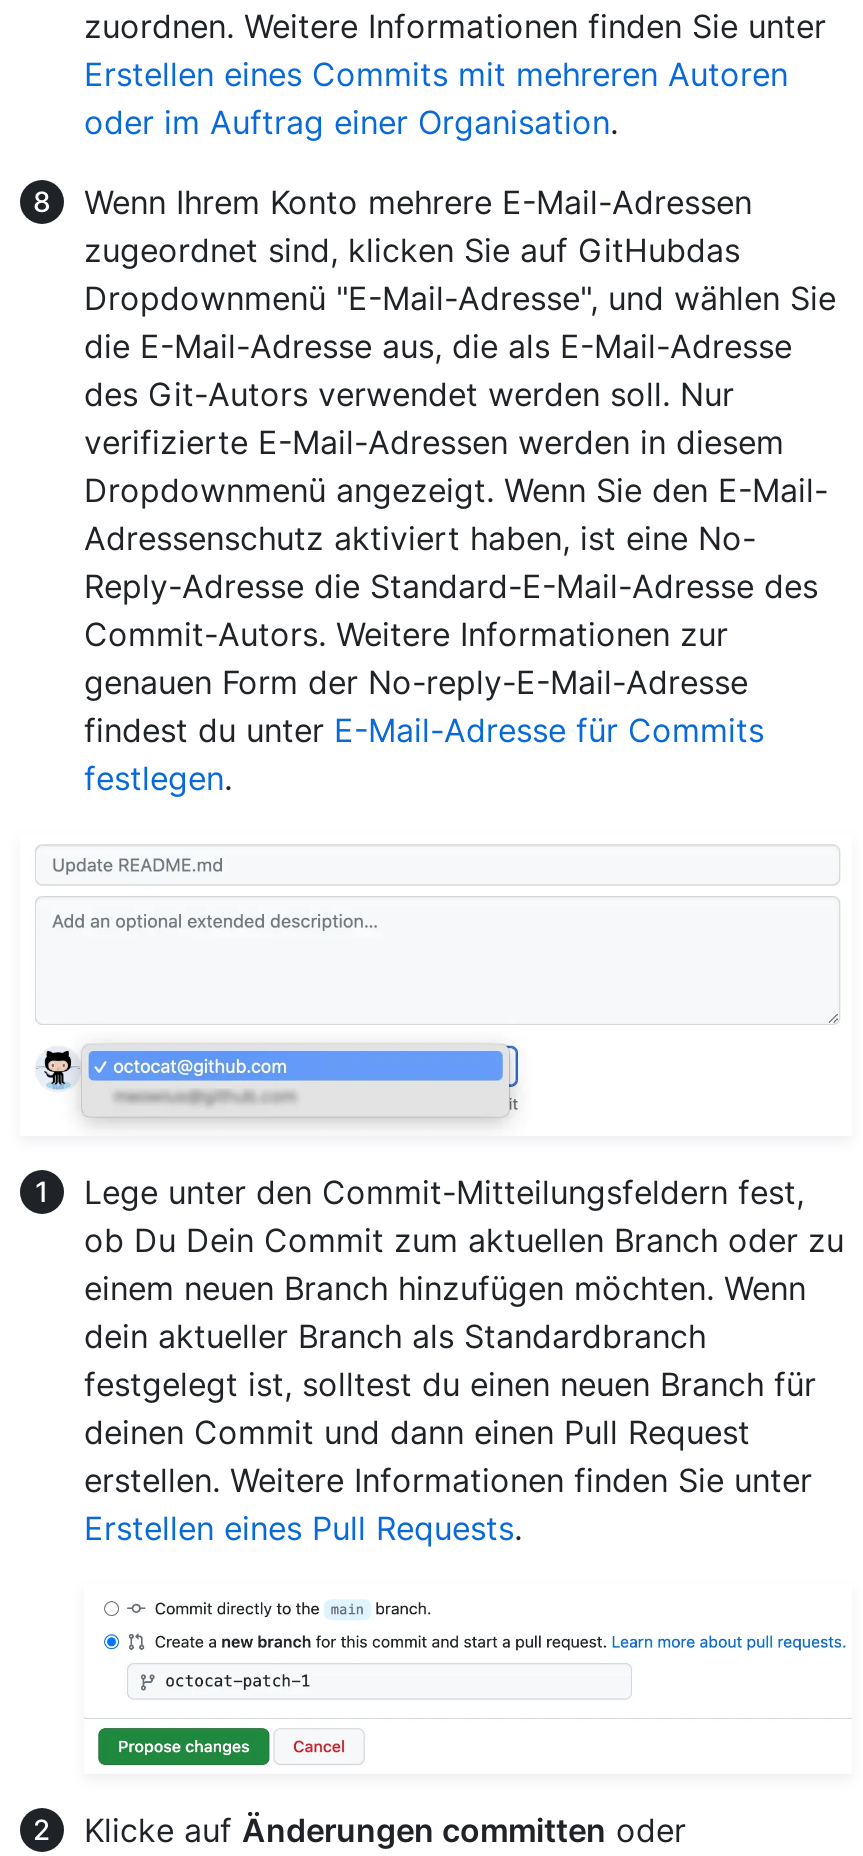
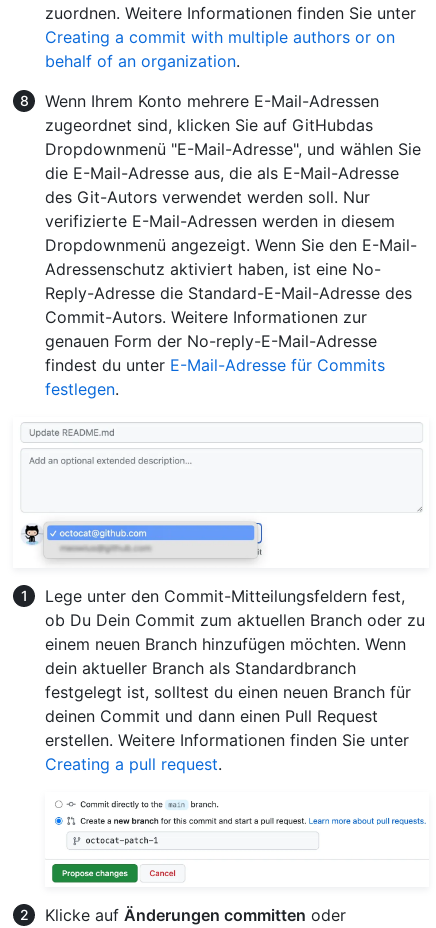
[84,53,788,141] Erstellen eines Commits mit mehreren Autoren | oder im Auftrag einer Organisation. -> [45,27,395,71] Creating a commit with multiple authors or on | behalf of an organization.
[84,1508,522,1548] Erstellen eines Pull Requests. -> [45,754,222,774] Creating a pull request.

